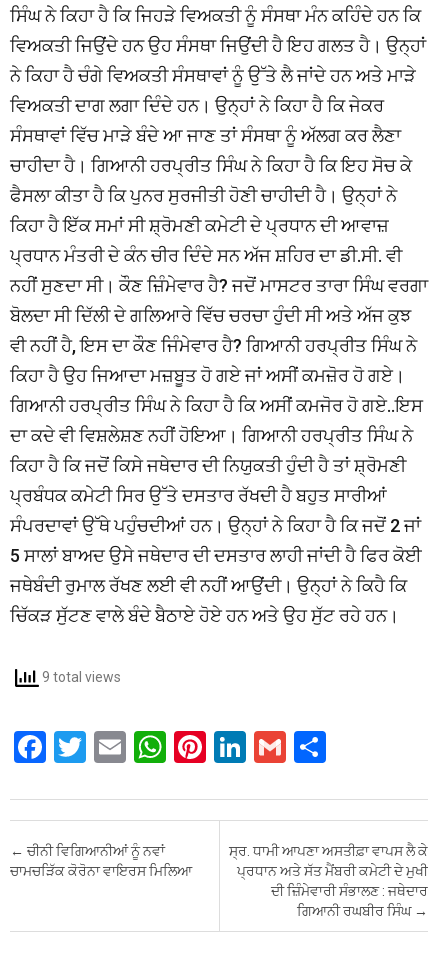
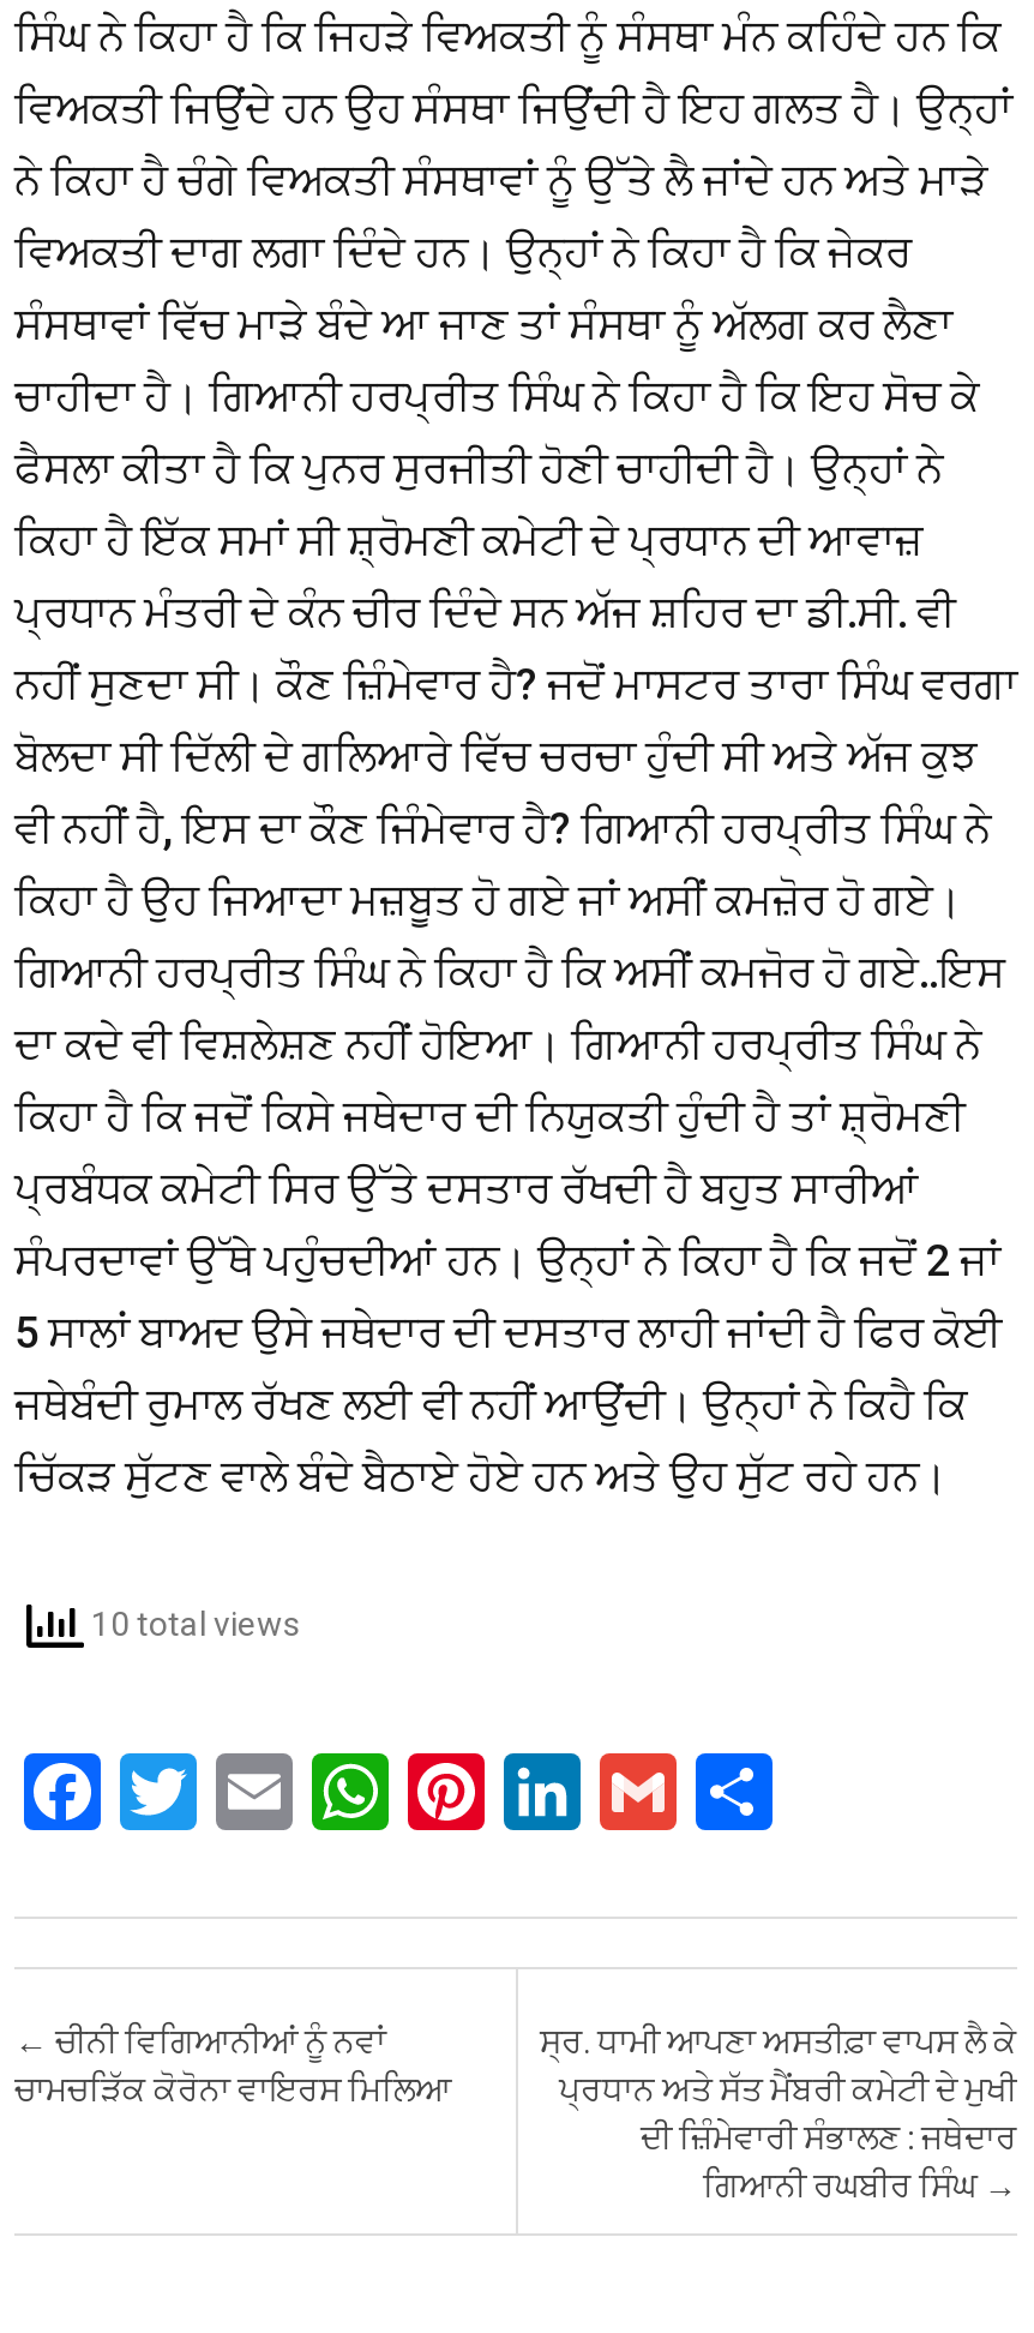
[39,669,121,685] 9 total views -> [84,1605,300,1643] 10 total views

